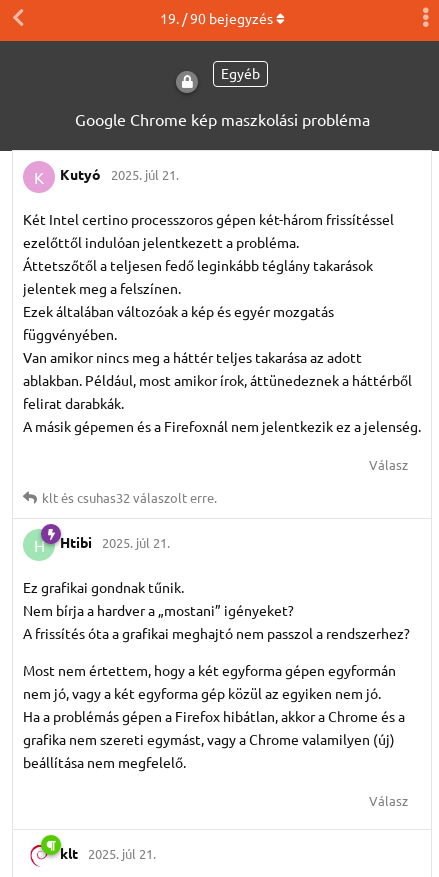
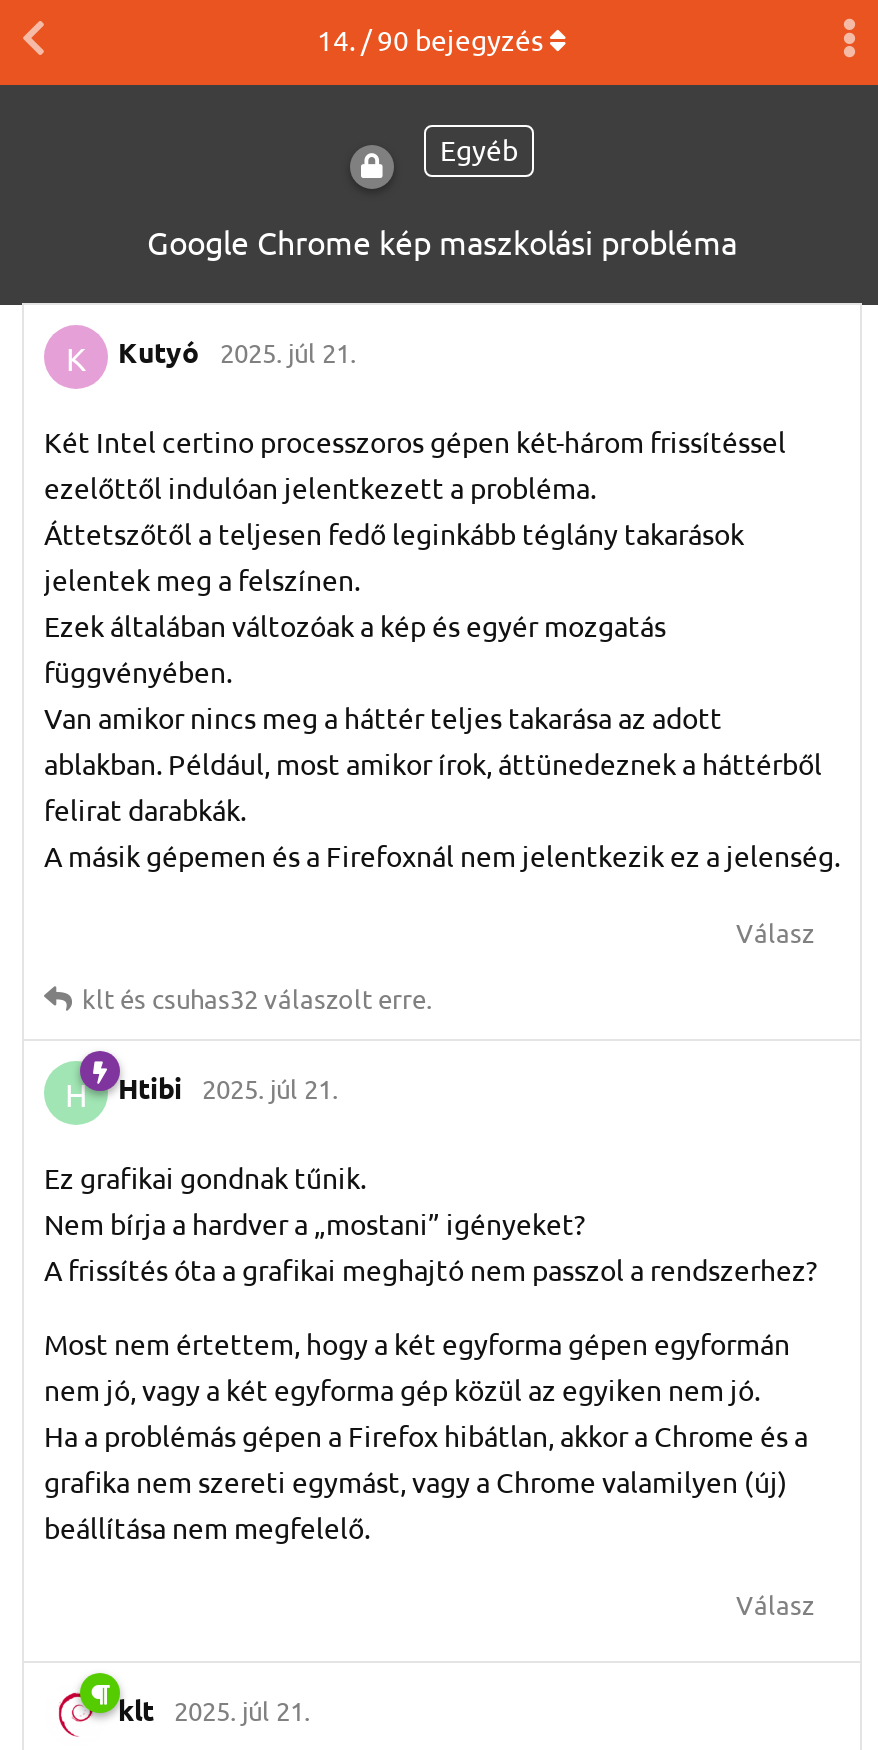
[159,9,272,27] 19. /90 bejegyzés -> [317,21,543,57] 14. /90 bejegyzés

